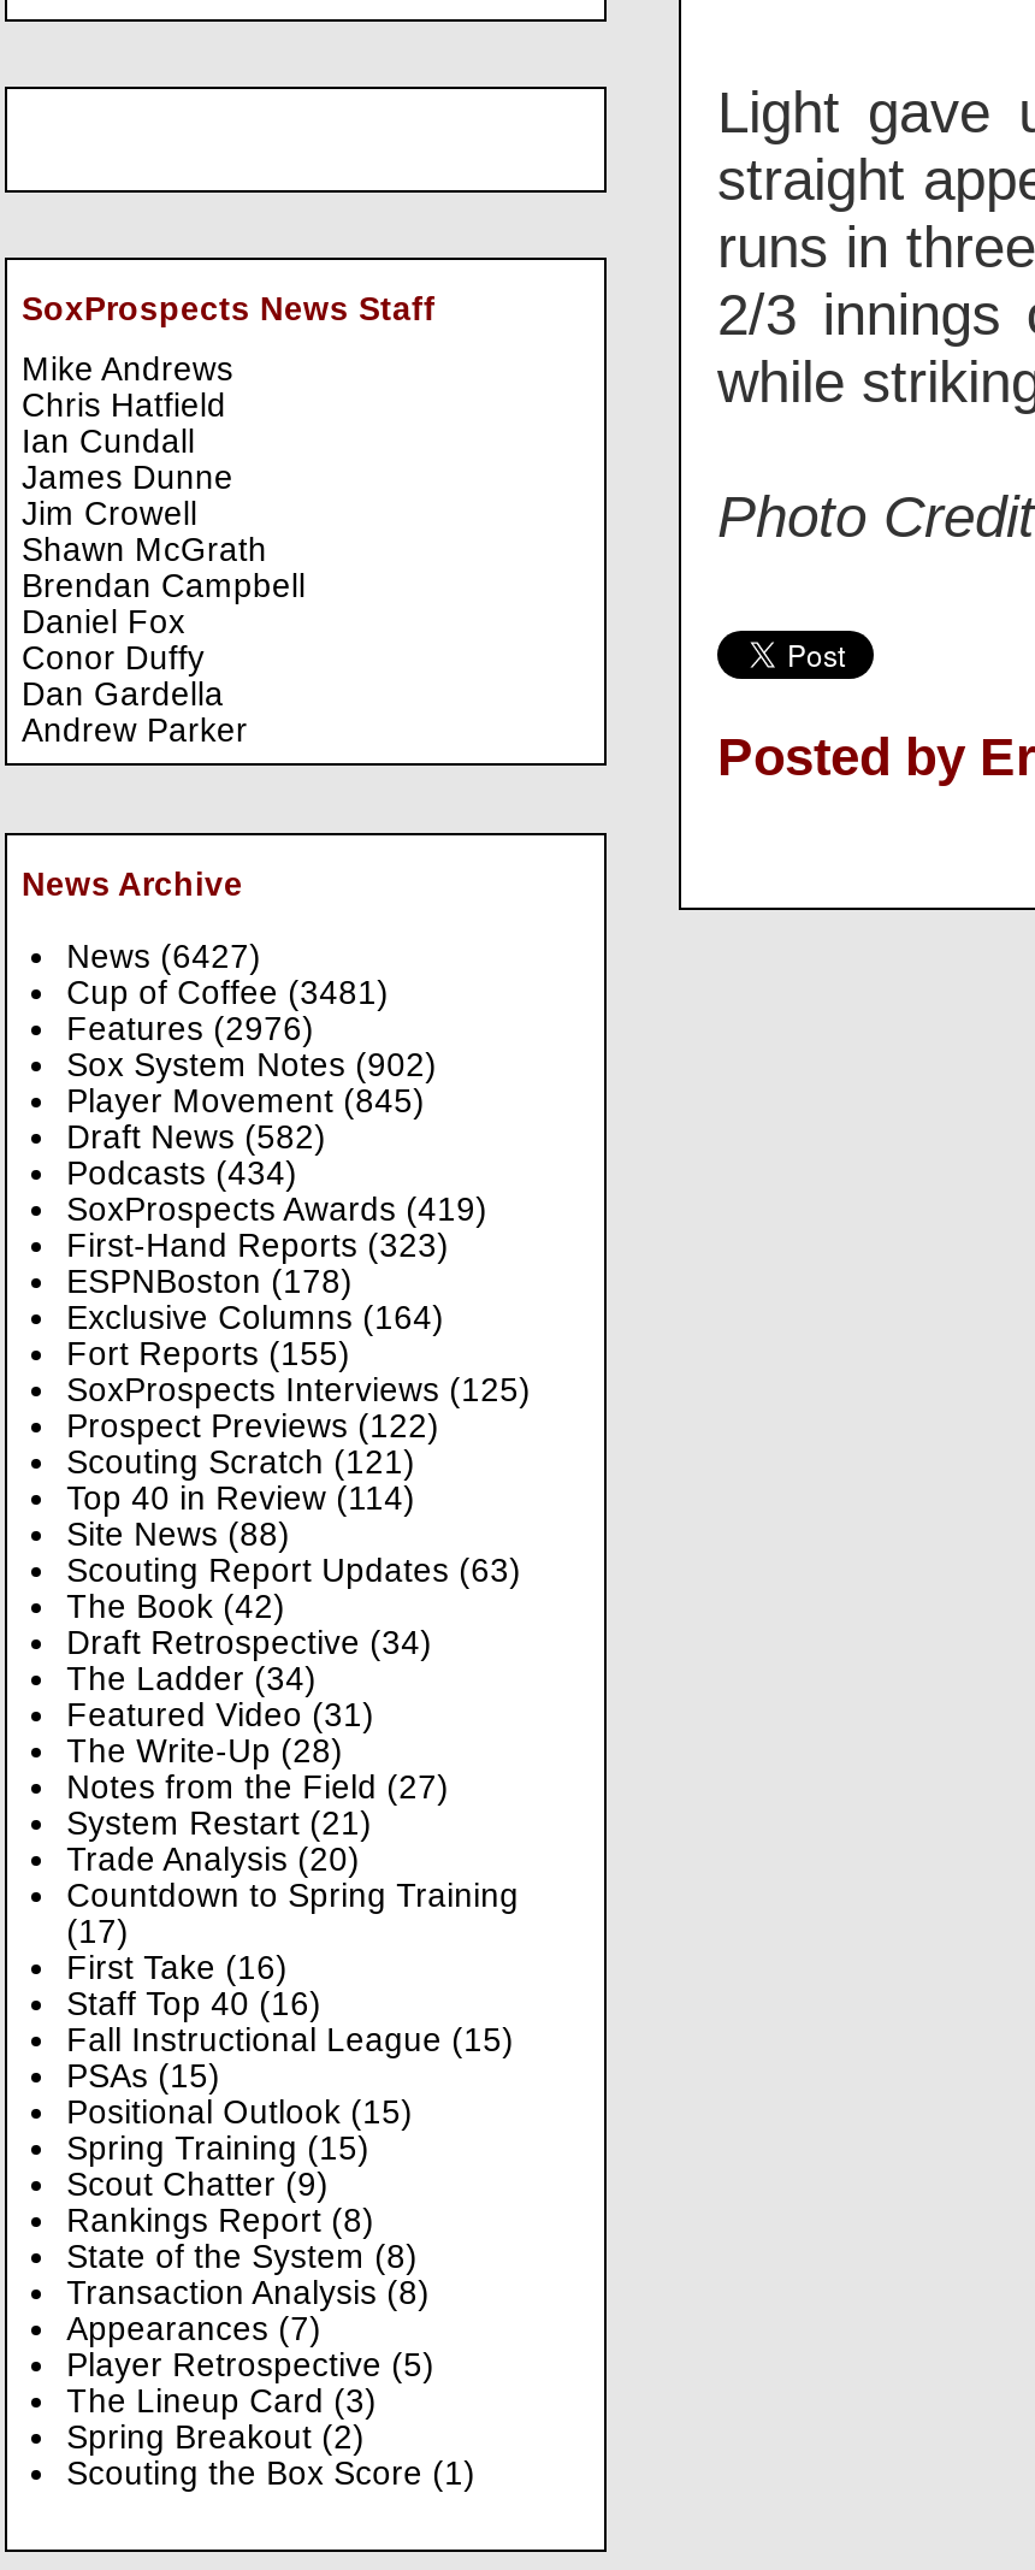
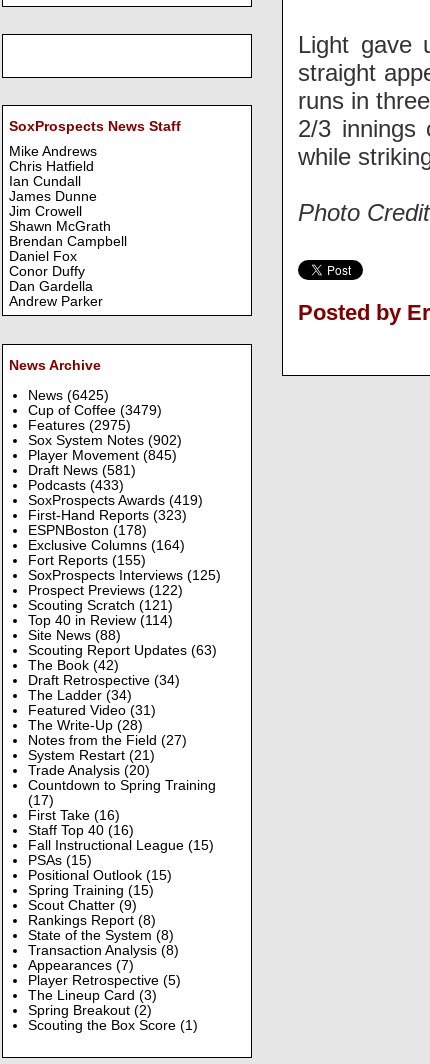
[66,938,261,975] News (6427) -> [28,388,109,403] News (6425)
[66,975,389,1011] Cup of Coffee (3481) -> [28,403,162,418] Cup of Coffee (3479)
[66,1011,314,1047] Features (2976) -> [28,418,131,433] Features (2975)
[66,1119,326,1155] Draft News (582) -> [28,463,136,478] Draft News (581)
[66,1155,298,1191] Podcasts (434) -> [28,478,124,493] Podcasts (433)

